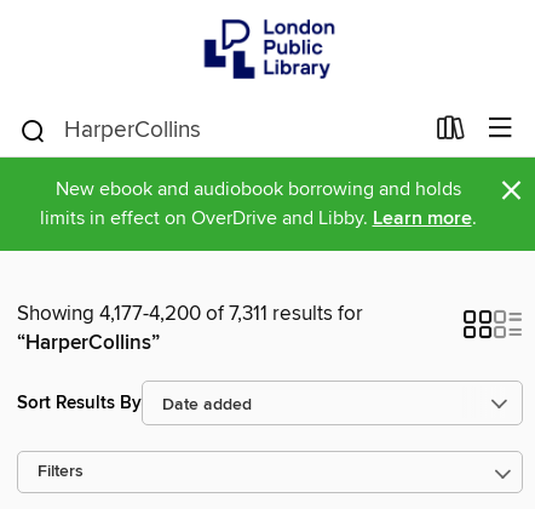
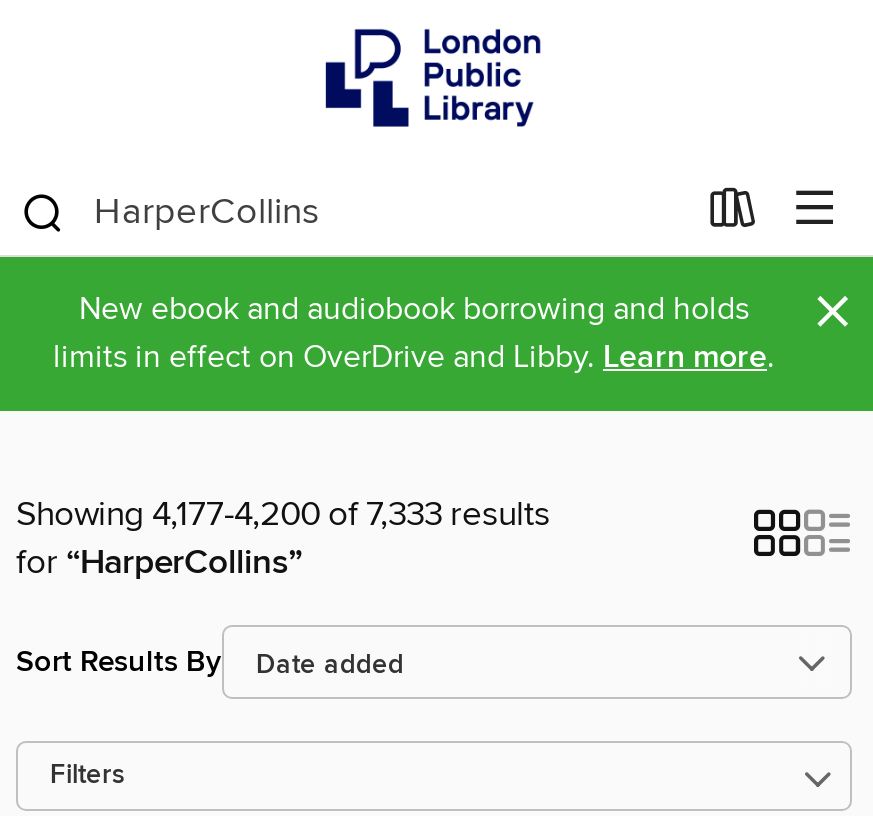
[17,301,363,356] Showing 4,177-4,200 of 7,311 results for | “HarperCollins” -> [16,493,550,585] Showing 4,177-4,200 of 7,333 results | for “HarperCollins”

